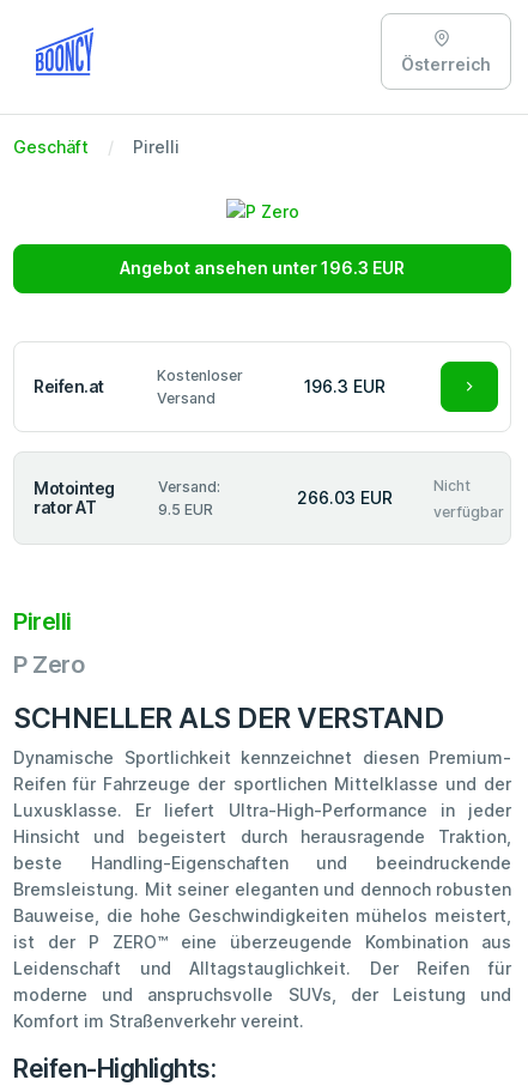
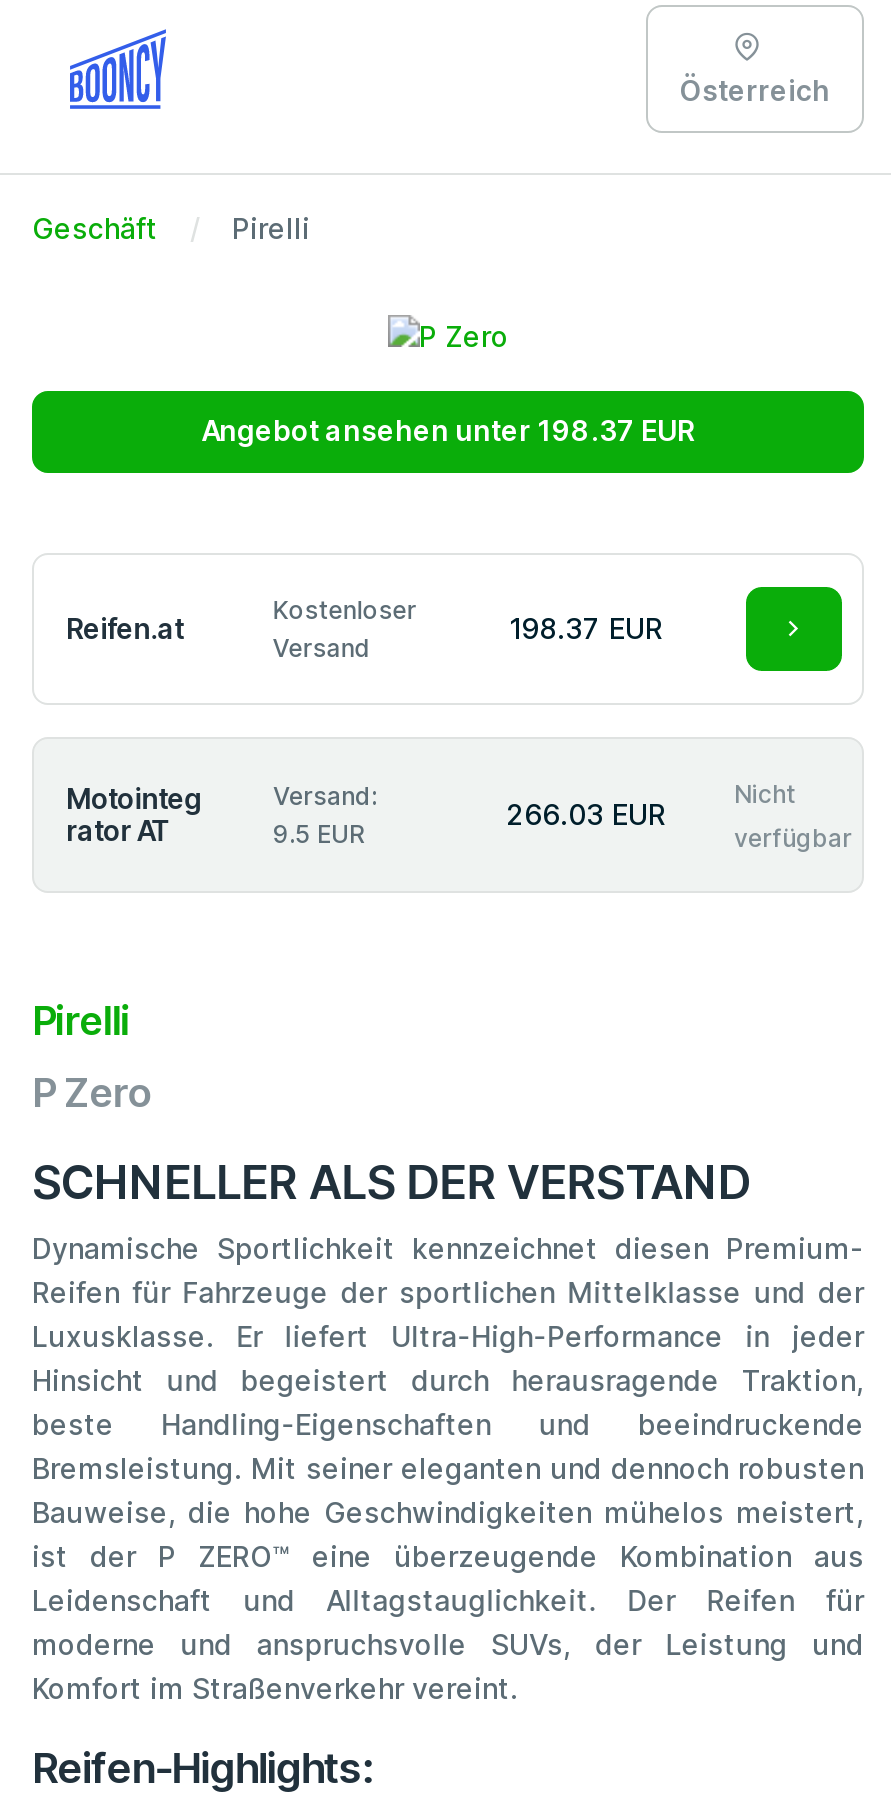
[120,258,405,278] Angebot ansehen unter 196.3 EUR -> [201,414,695,448] Angebot ansehen unter 198.37 EUR
[304,376,386,396] 196.3 EUR -> [509,611,663,645] 198.37 EUR

